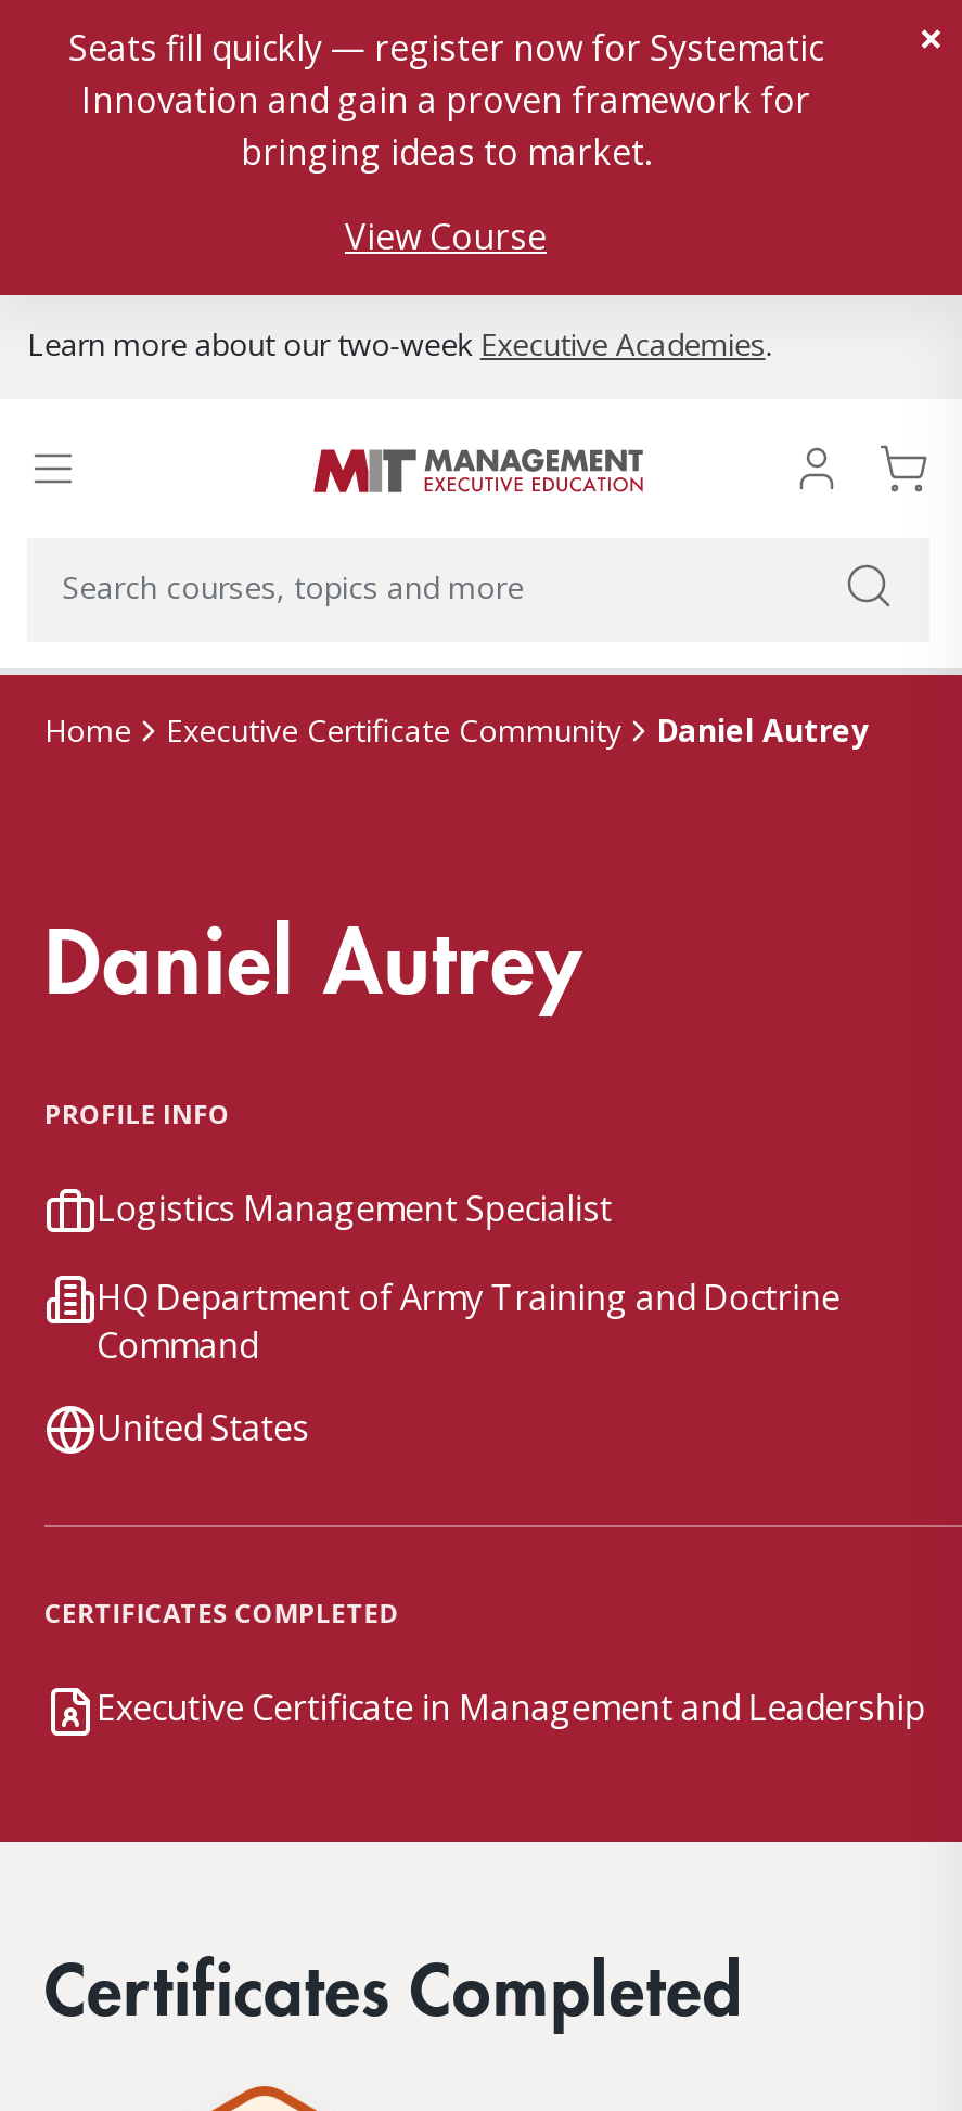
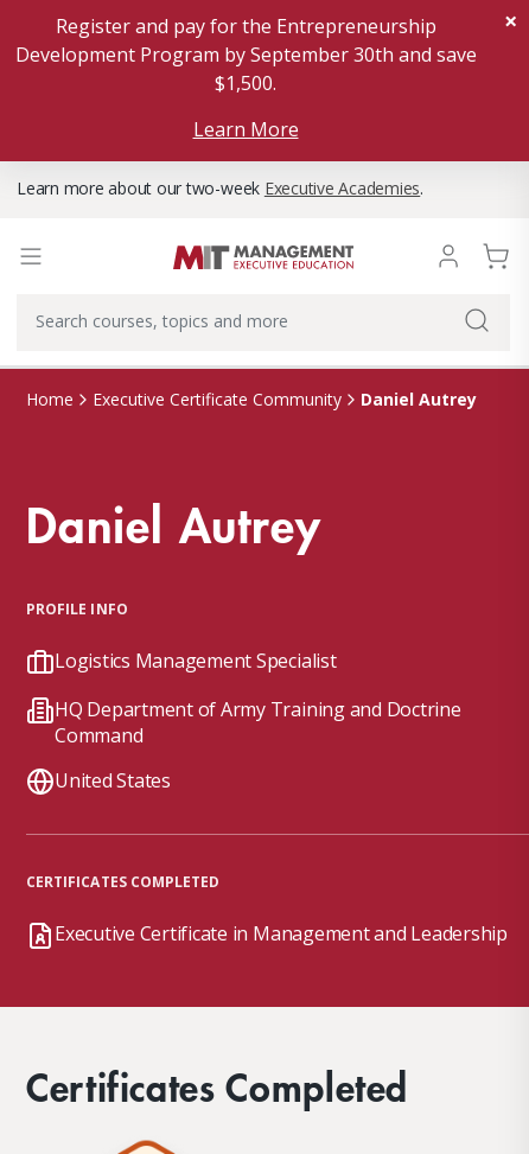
[68,24,823,176] Seats fill quickly — register now for Systematic | Innovation and gain a proven framework for | bringing ideas to market. -> [15,13,476,96] Register and pay for the Entrepreneurship | Development Program by September 30th and save | $1,500.
[345,213,547,260] View Course -> [193,116,298,142] Learn More

